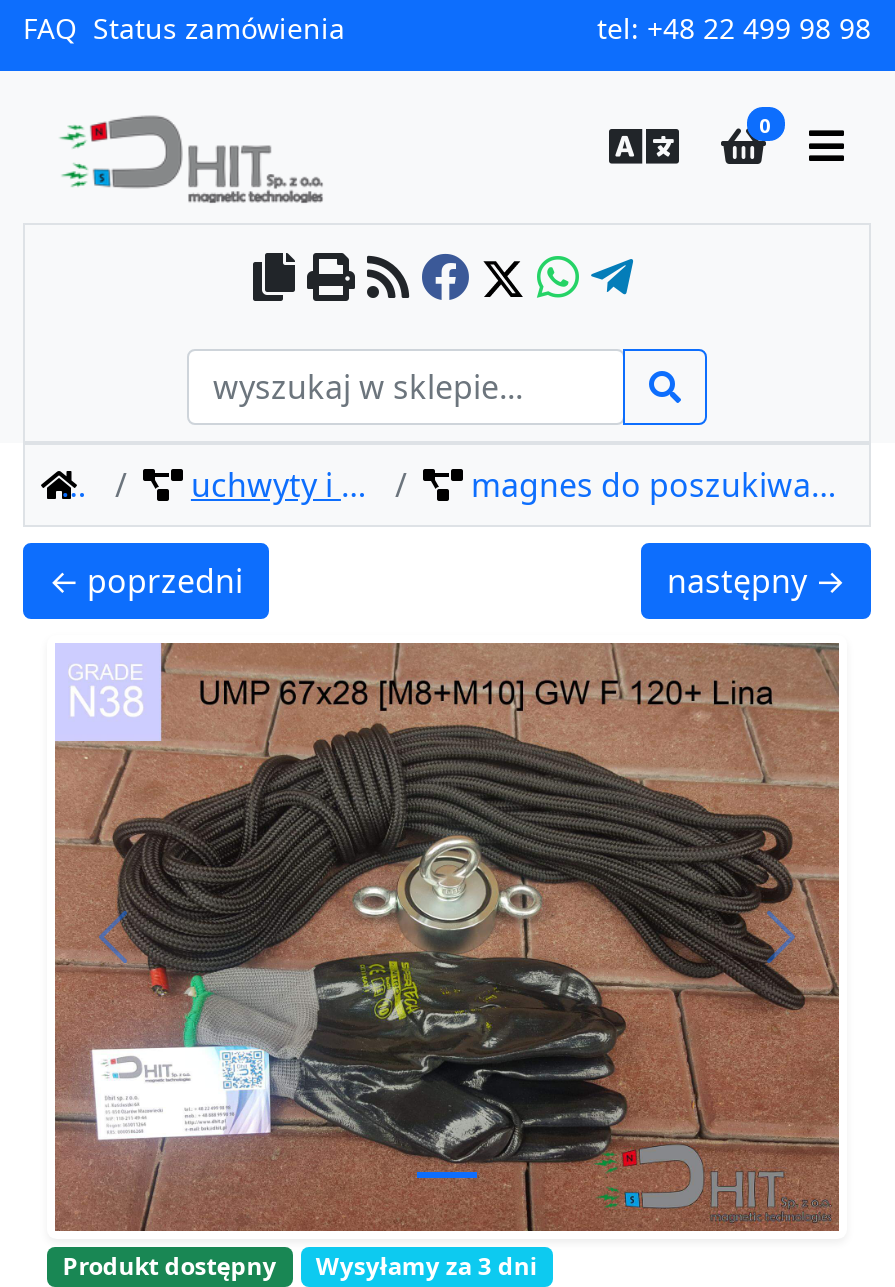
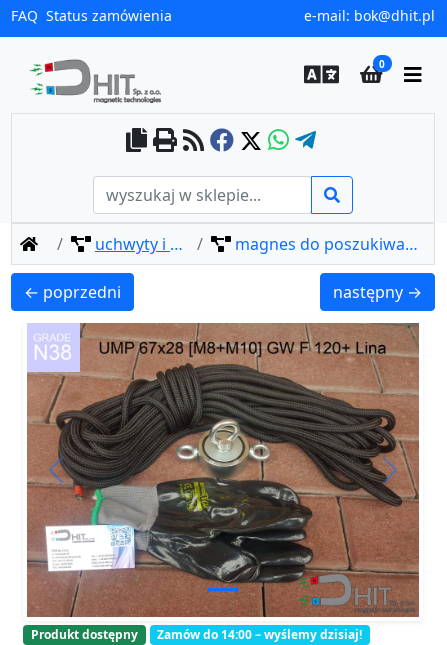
[597,9,871,47] tel: +48 22 499 98 98 -> [304,6,435,25] e-mail: bok@dhit.pl
[316,1248,538,1282] Wysyłamy za 3 dni -> [157,626,362,643] Zamów do 14:00 – wyślemy dzisiaj!

